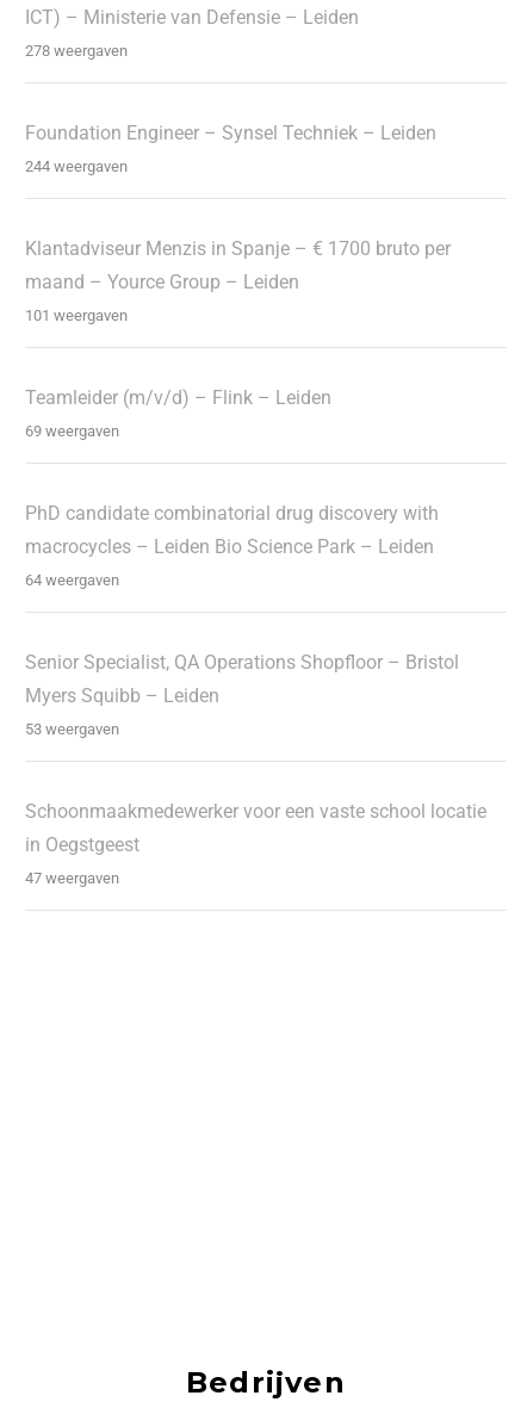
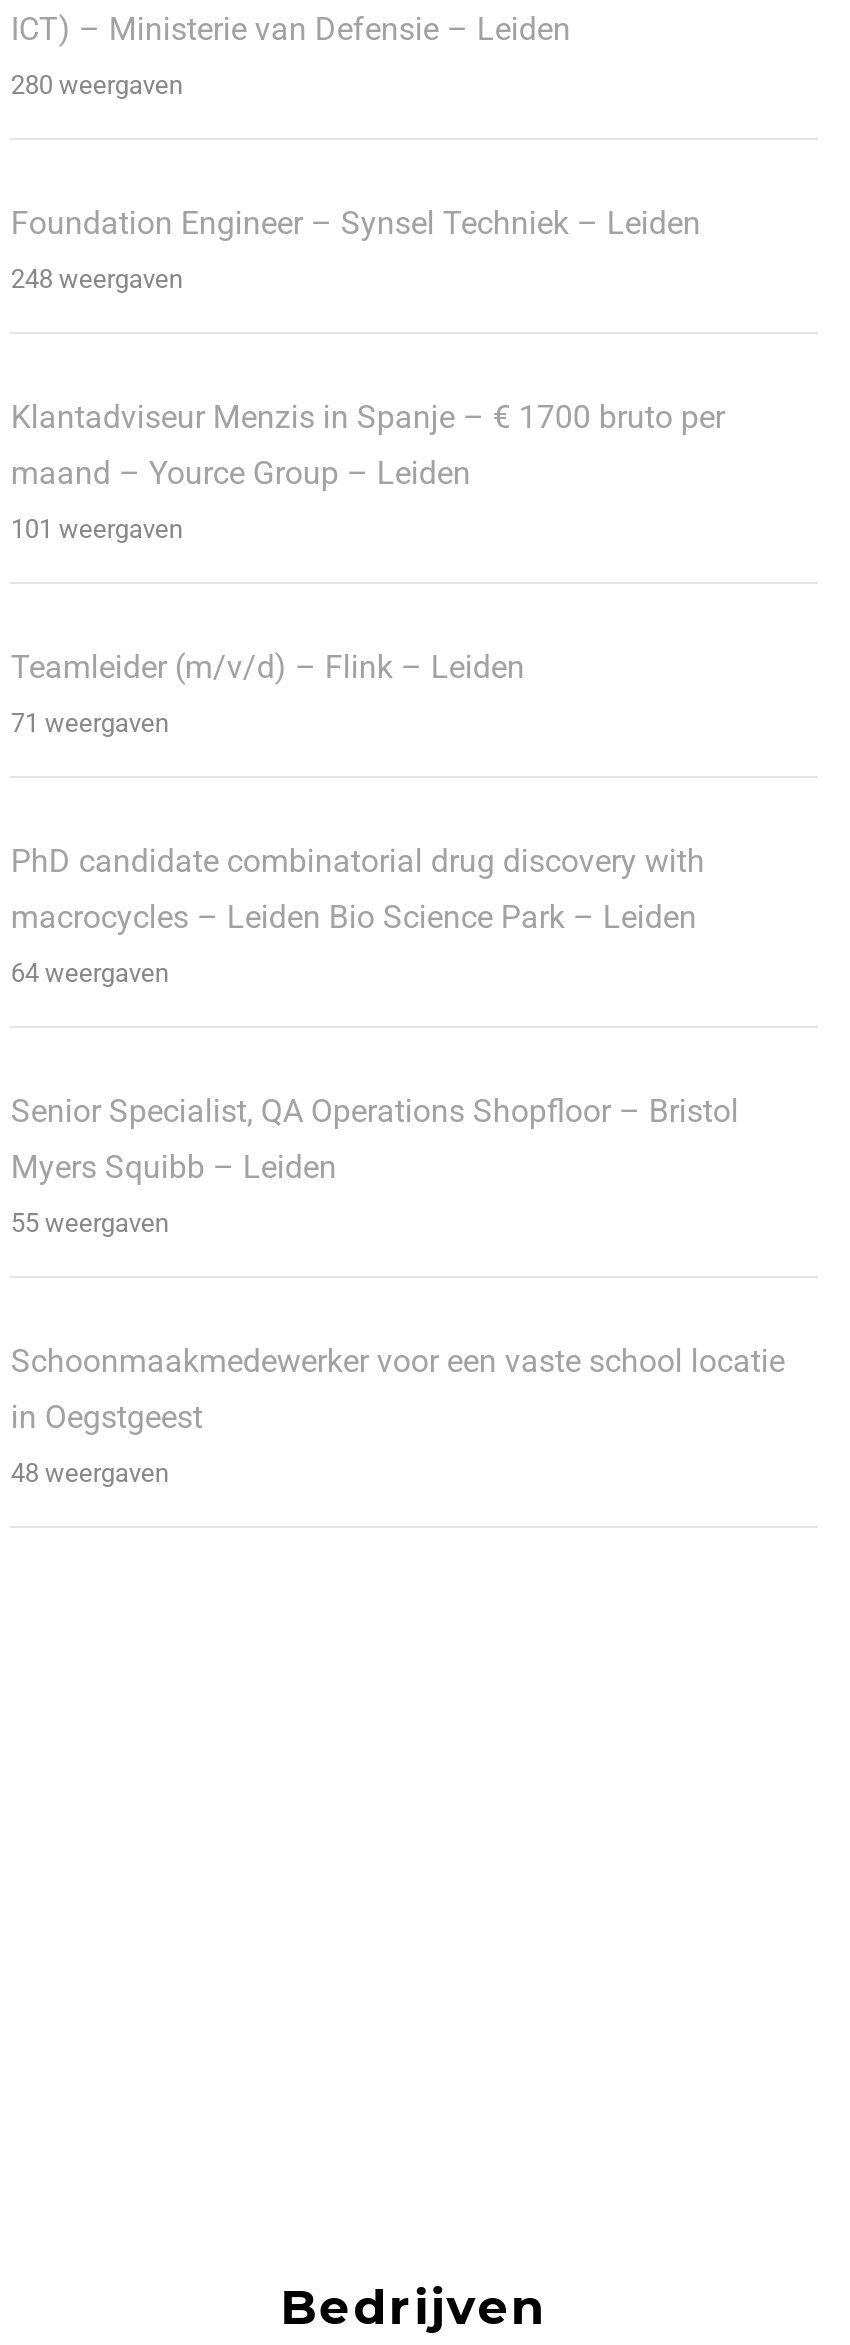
[26,41,128,59] 278 weergaven -> [11,69,183,99] 280 weergaven
[26,157,128,175] 244 weergaven -> [11,263,183,293] 248 weergaven
[26,422,120,440] 69 weergaven -> [11,707,169,737] 71 weergaven
[26,720,120,738] 53 weergaven -> [11,1207,169,1237] 55 weergaven
[26,869,120,887] 47 weergaven -> [11,1457,169,1487] 48 weergaven

